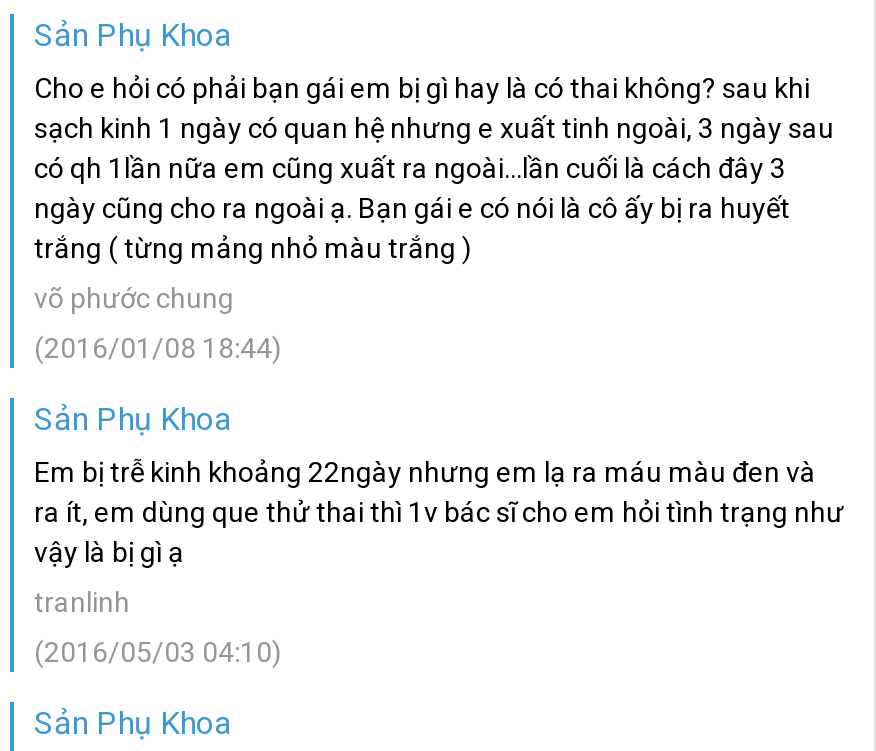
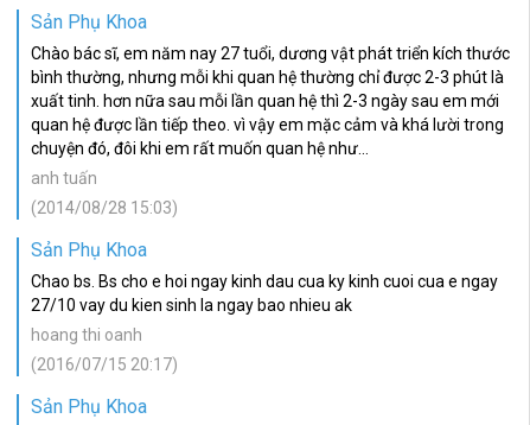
[34,72,834,264] Cho e hỏi có phải bạn gái em bị gì hay là có thai không? sau khi | sạch kinh 1 ngày có quan hệ nhưng e xuất tinh ngoài, 3 ngày sau | có qh 1lần nữa em cũng xuất ra ngoài...lần cuối là cách đây 3 | ngày cũng cho ra ngoài ạ. Bạn gái e có nói là cô ấy bị ra huyết | trắng ( từng mảng nhỏ màu trắng ) -> [31,44,510,158] Chào bác sĩ, em năm nay 27 tuổi, dương vật phát triển kích thước | bình thường, nhưng mỗi khi quan hệ thường chỉ được 2-3 phút là | xuất tinh. hơn nữa sau mỗi lần quan hệ thì 2-3 ngày sau em mới | quan hệ được lần tiếp theo. vì vậy em mặc cảm và khá lười trong | chuyện đó, đôi khi em rất muốn quan hệ như...
[34,282,234,314] võ phước chung -> [31,169,97,188] anh tuấn
[34,332,282,364] (2016/01/08 18:44) -> [31,198,178,217] (2014/08/28 15:03)
[34,456,844,568] Em bị trễ kinh khoảng 22ngày nhưng em lạ ra máu màu đen và | ra ít, em dùng que thử thai thì 1v bác sĩ cho em hỏi tình trạng như | vậy là bị gì ạ -> [31,272,498,315] Chao bs. Bs cho e hoi ngay kinh dau cua ky kinh cuoi cua e ngay | 27/10 vay du kien sinh la ngay bao nhieu ak
[34,586,130,618] tranlinh -> [31,325,142,344] hoang thi oanh
[34,636,282,668] (2016/05/03 04:10) -> [31,355,178,374] (2016/07/15 20:17)

